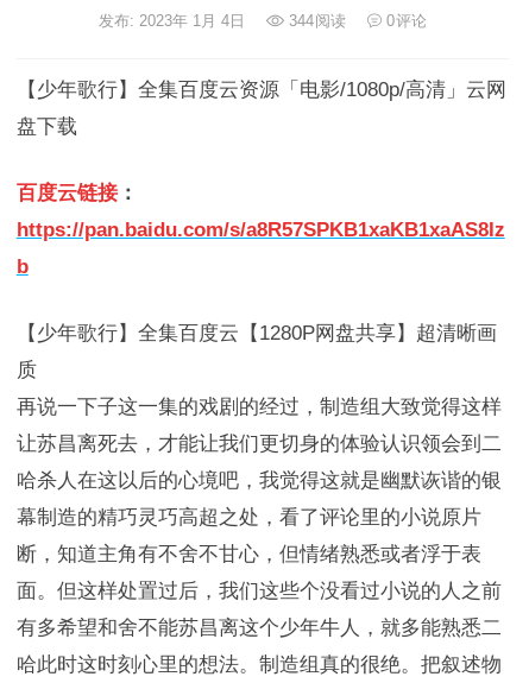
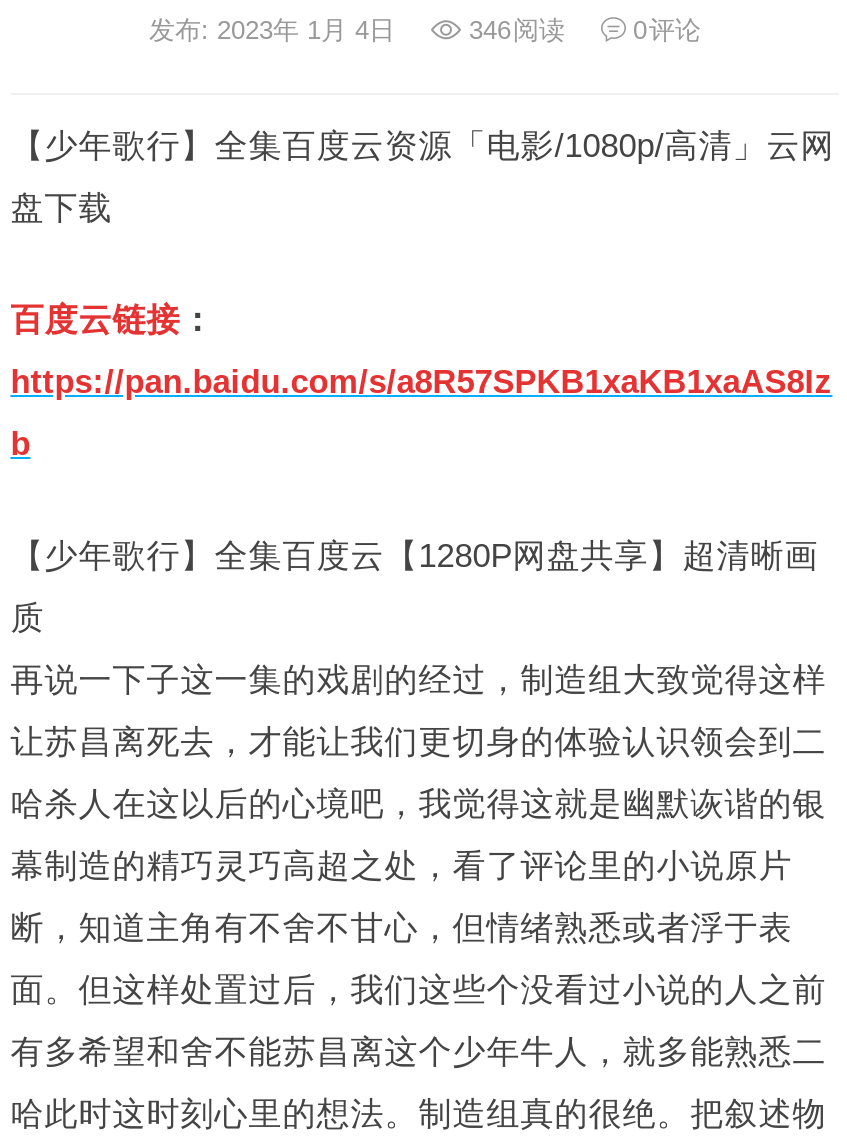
[99,12,427,30] 发布: 2023年 1月 4日 344阅读 0评论 -> [149,15,701,45] 发布: 2023年 1月 4日 346阅读 0评论

